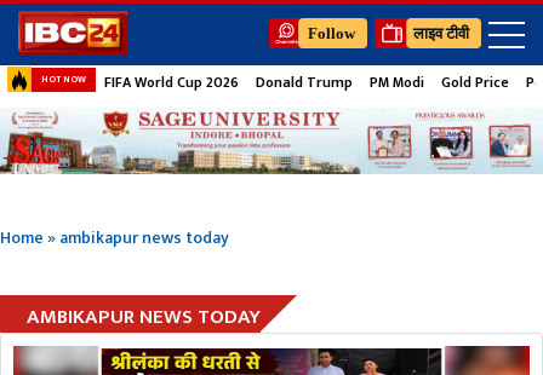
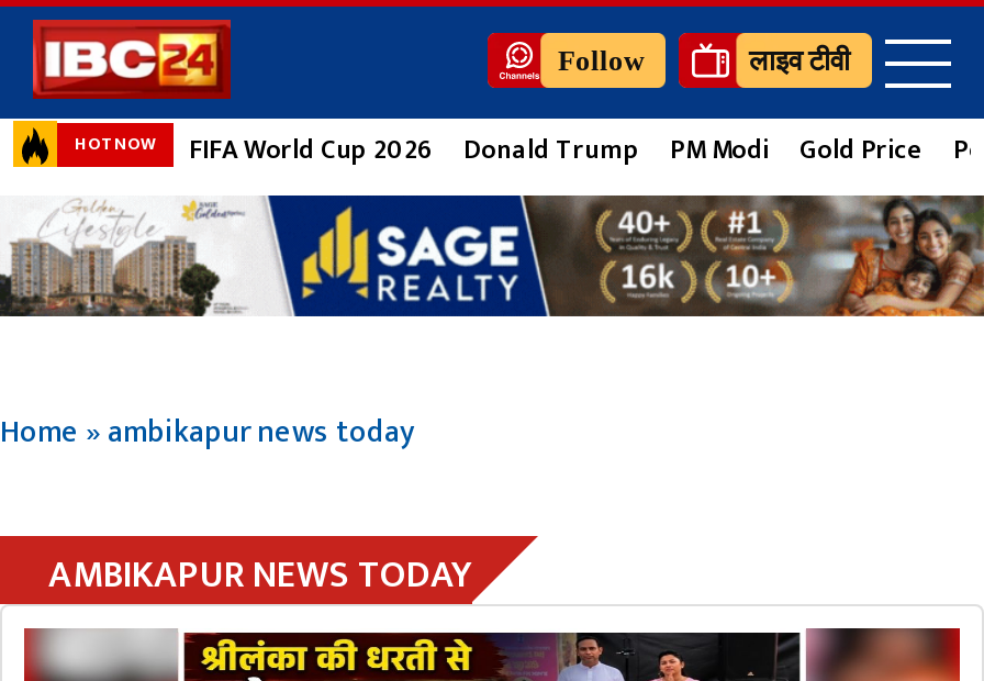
[4,108,539,175] [image] -> [7,193,977,319] [image]

